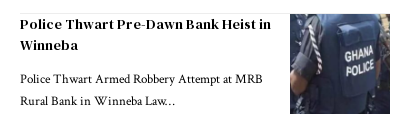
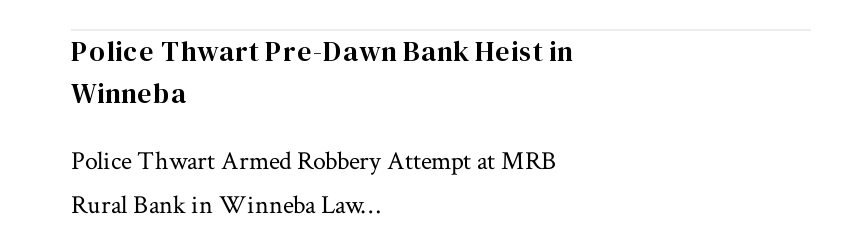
[289,13,391,115] [image] -> none

